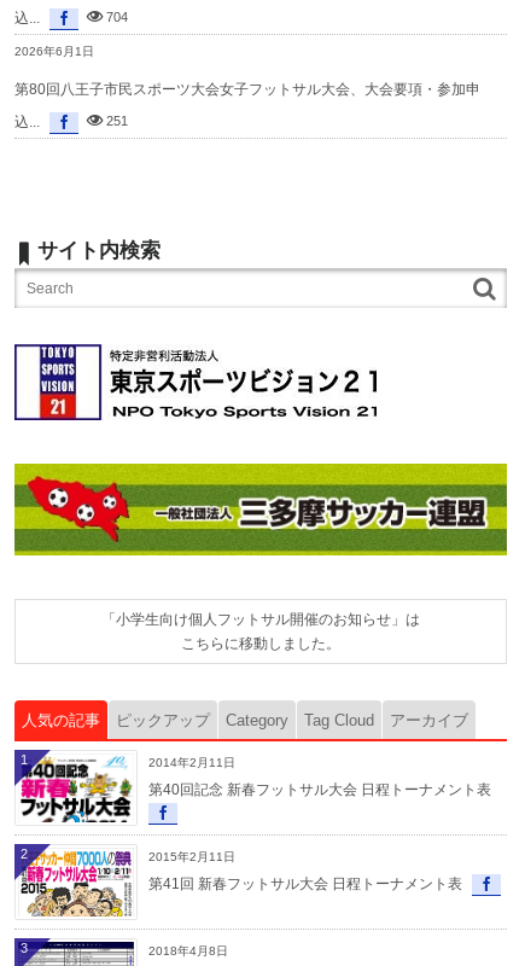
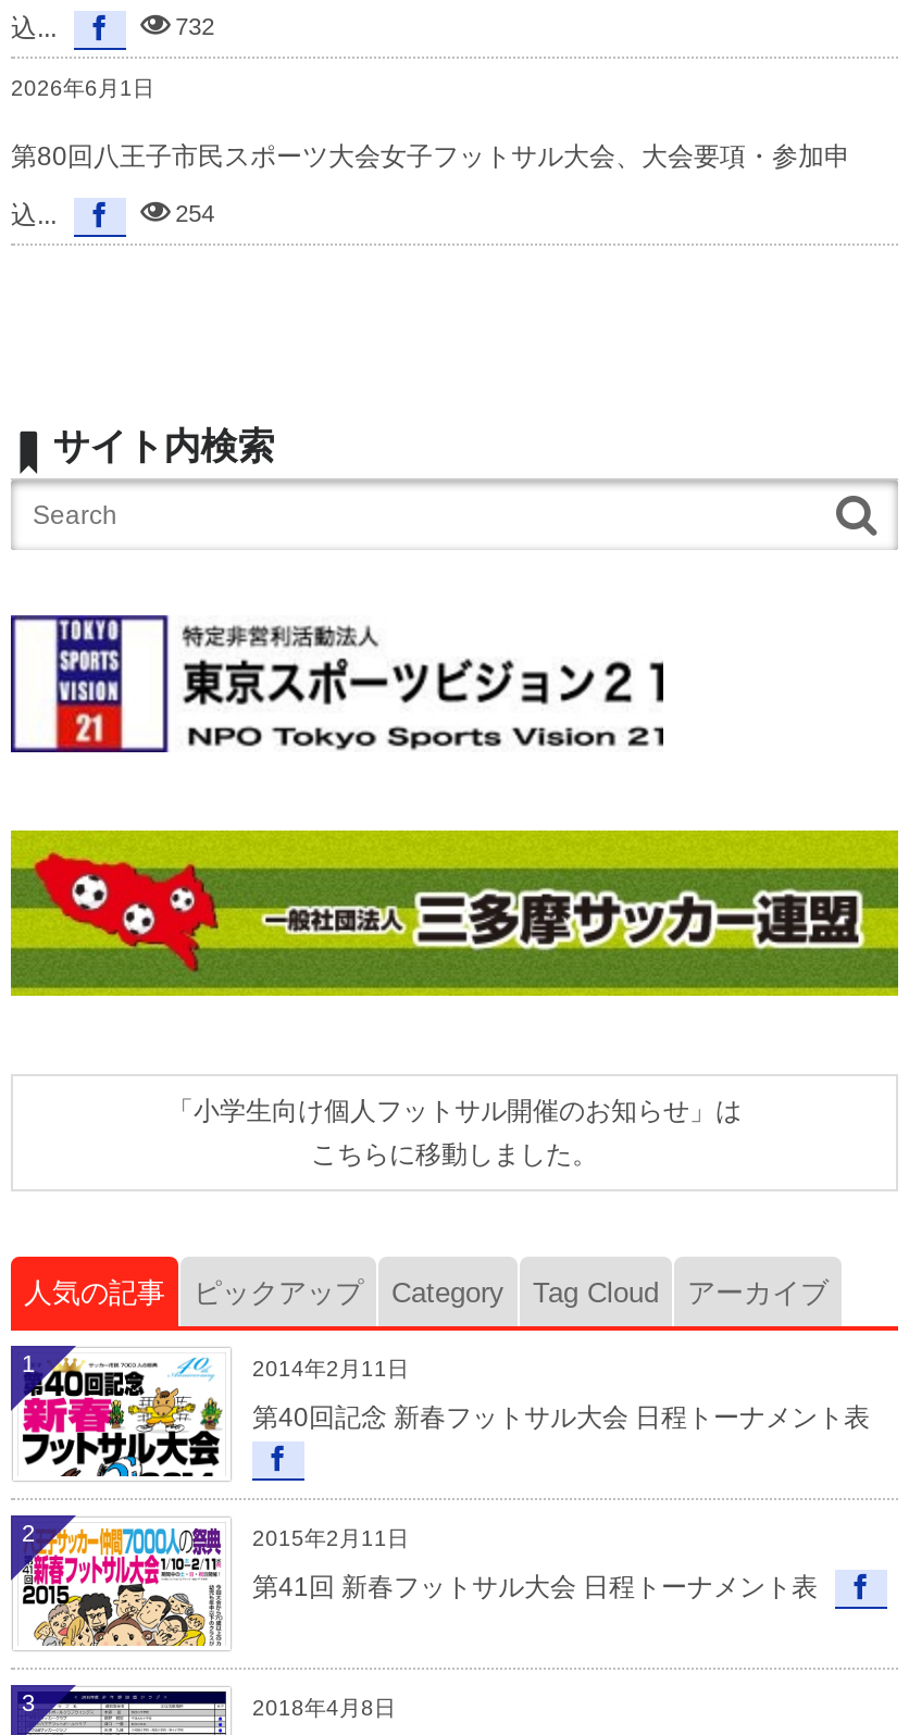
[106,9,128,24] 704 -> [175,12,215,38] 732
[106,113,128,128] 251 -> [175,199,215,225] 254

